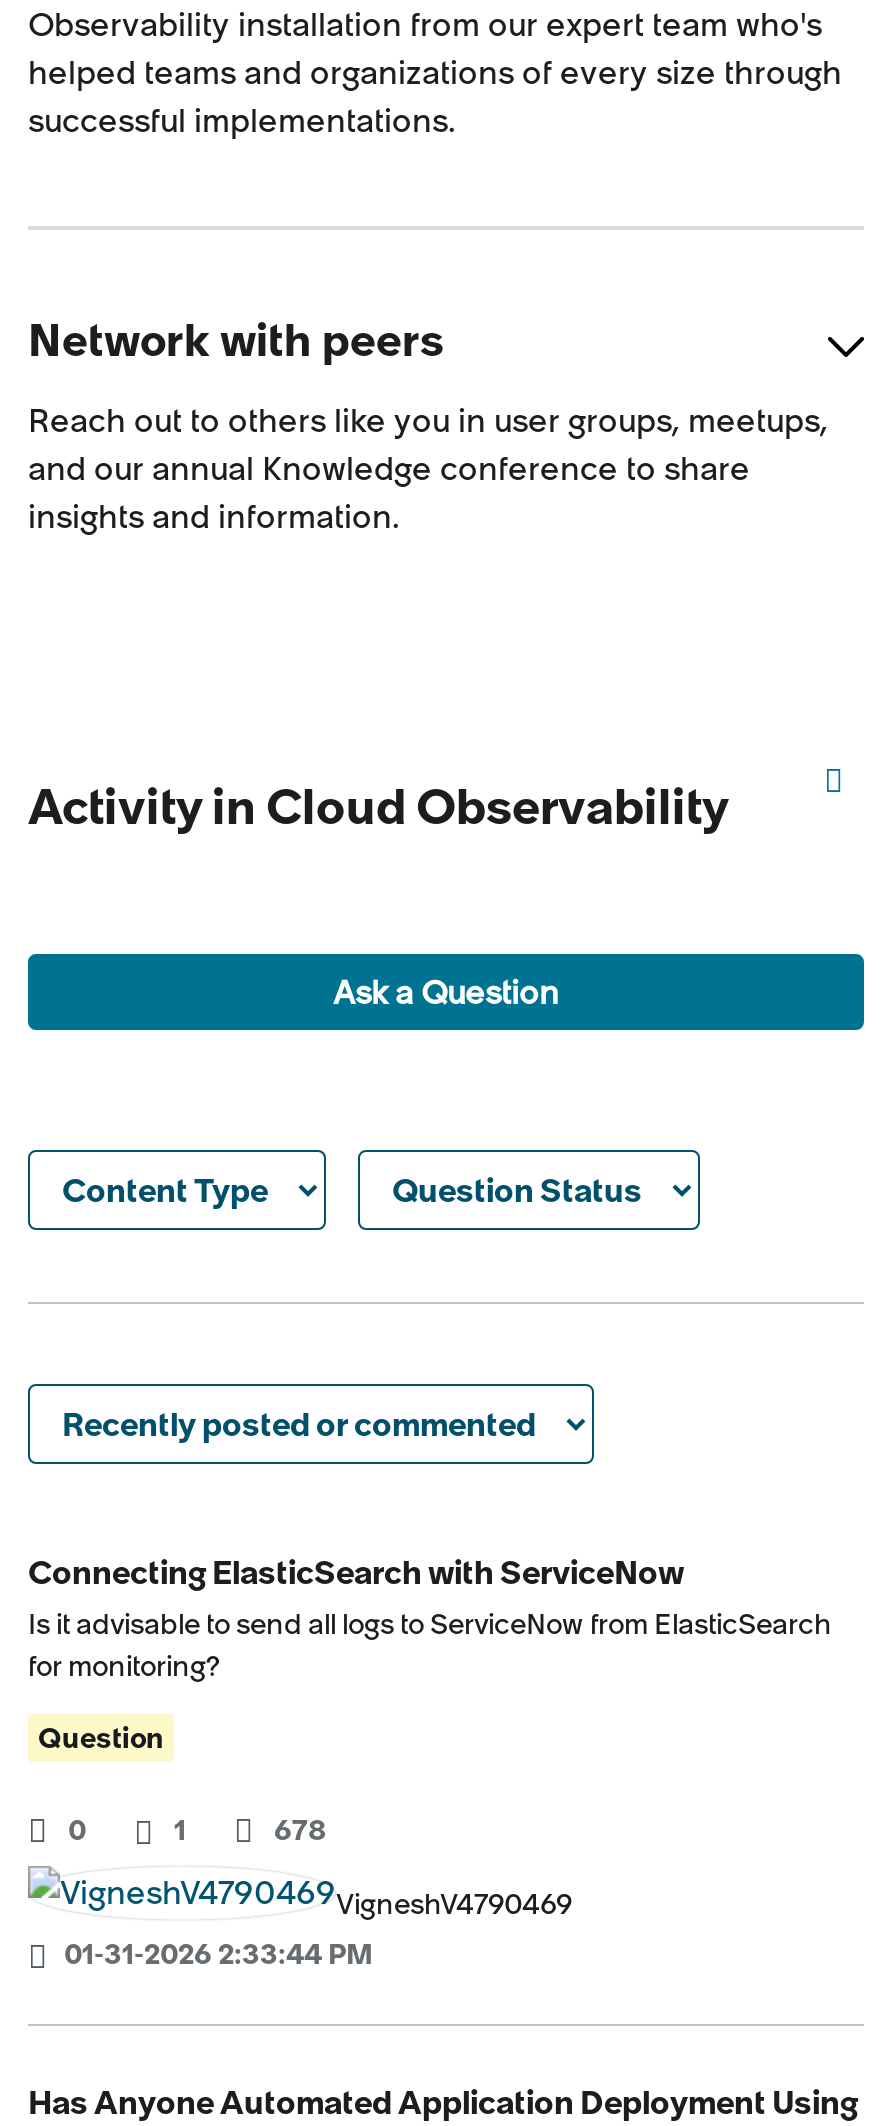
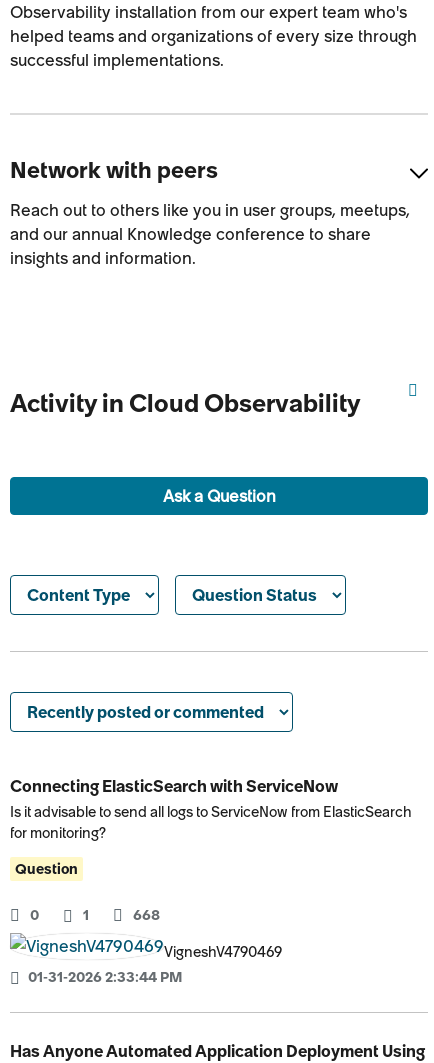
[274,1812,326,1848] 678 -> [133,906,160,924] 668

